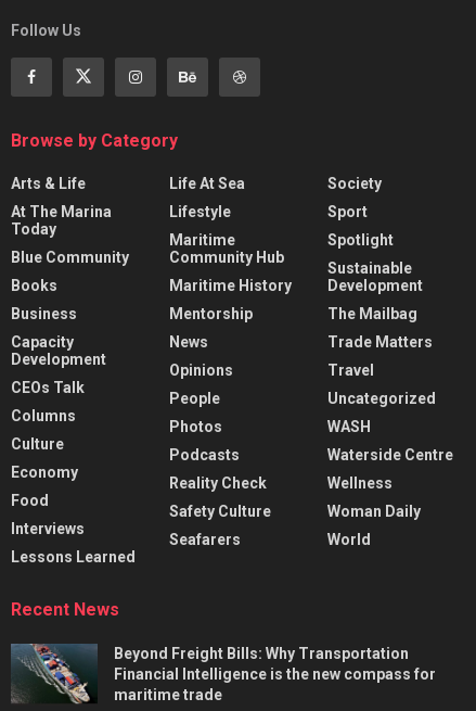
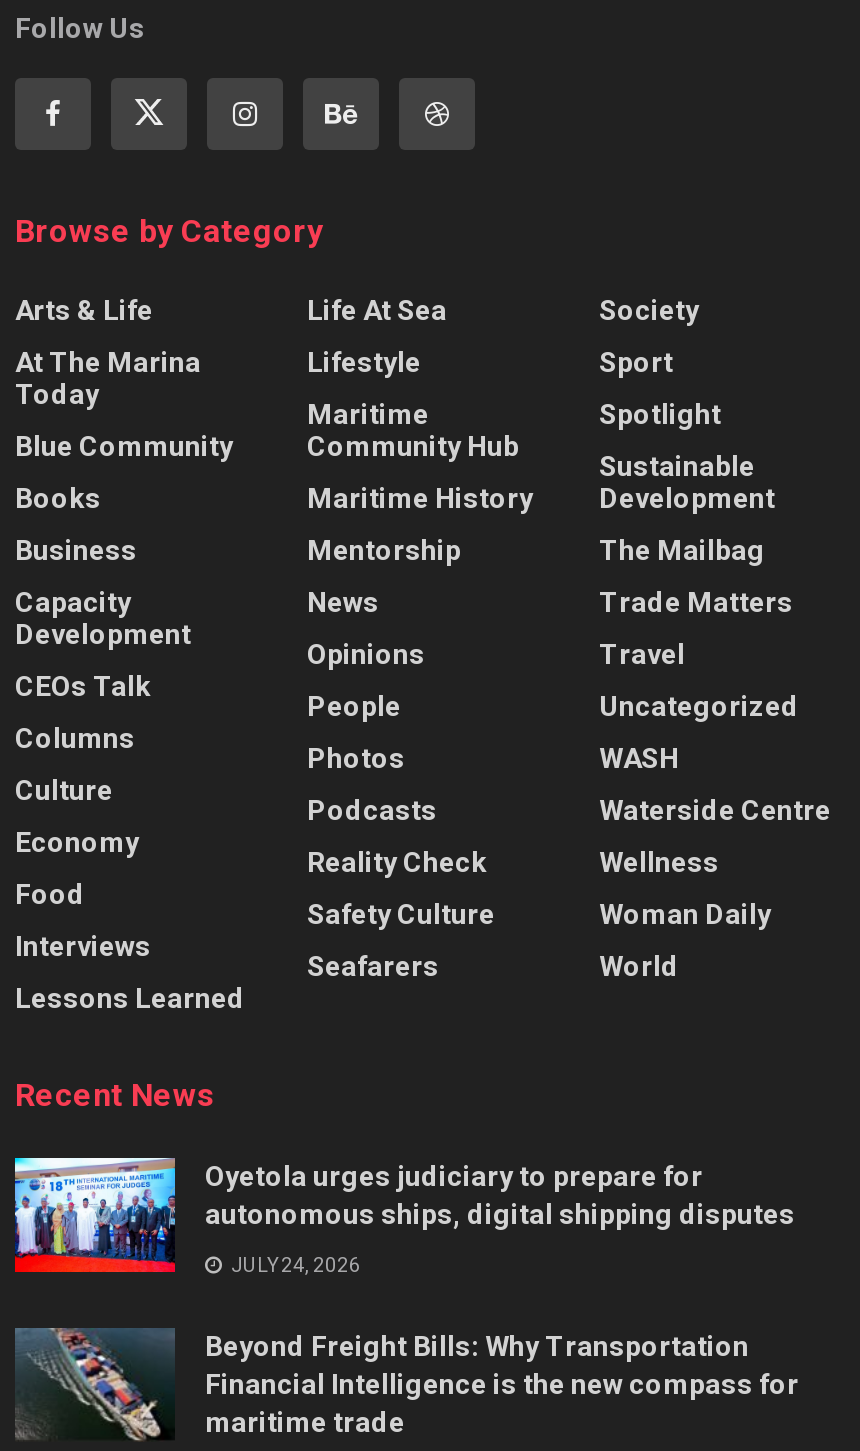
none -> [13,1156,795,1276] [image] | Oyetola urges judiciary to prepare for | autonomous ships, digital shipping disputes | JULY 24, 2026

